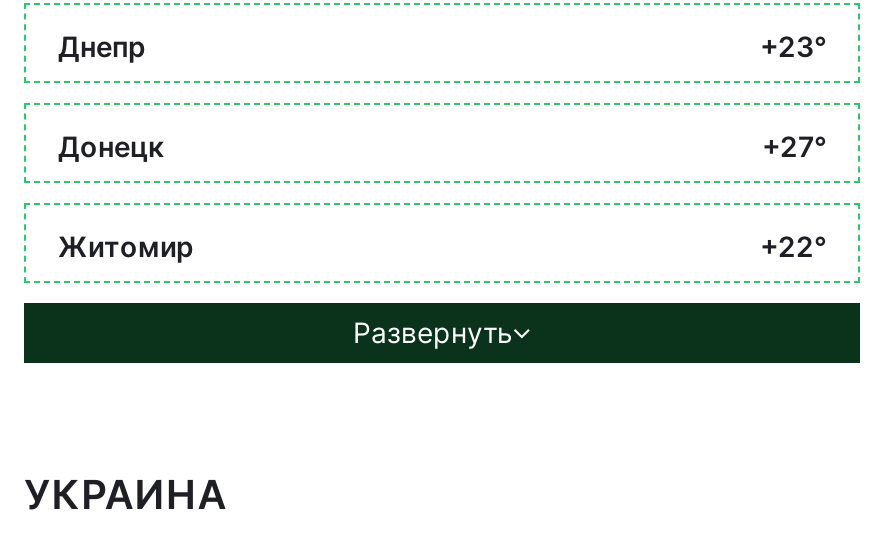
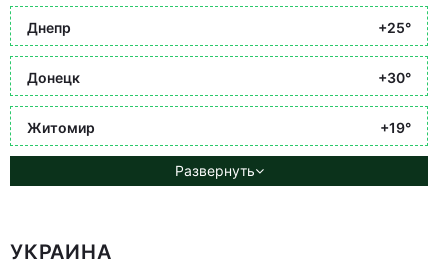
[760,28,826,62] +23° -> [378,18,411,35] +25°
[762,128,826,162] +27° -> [378,68,411,85] +30°
[760,228,826,262] +22° -> [380,118,411,135] +19°

